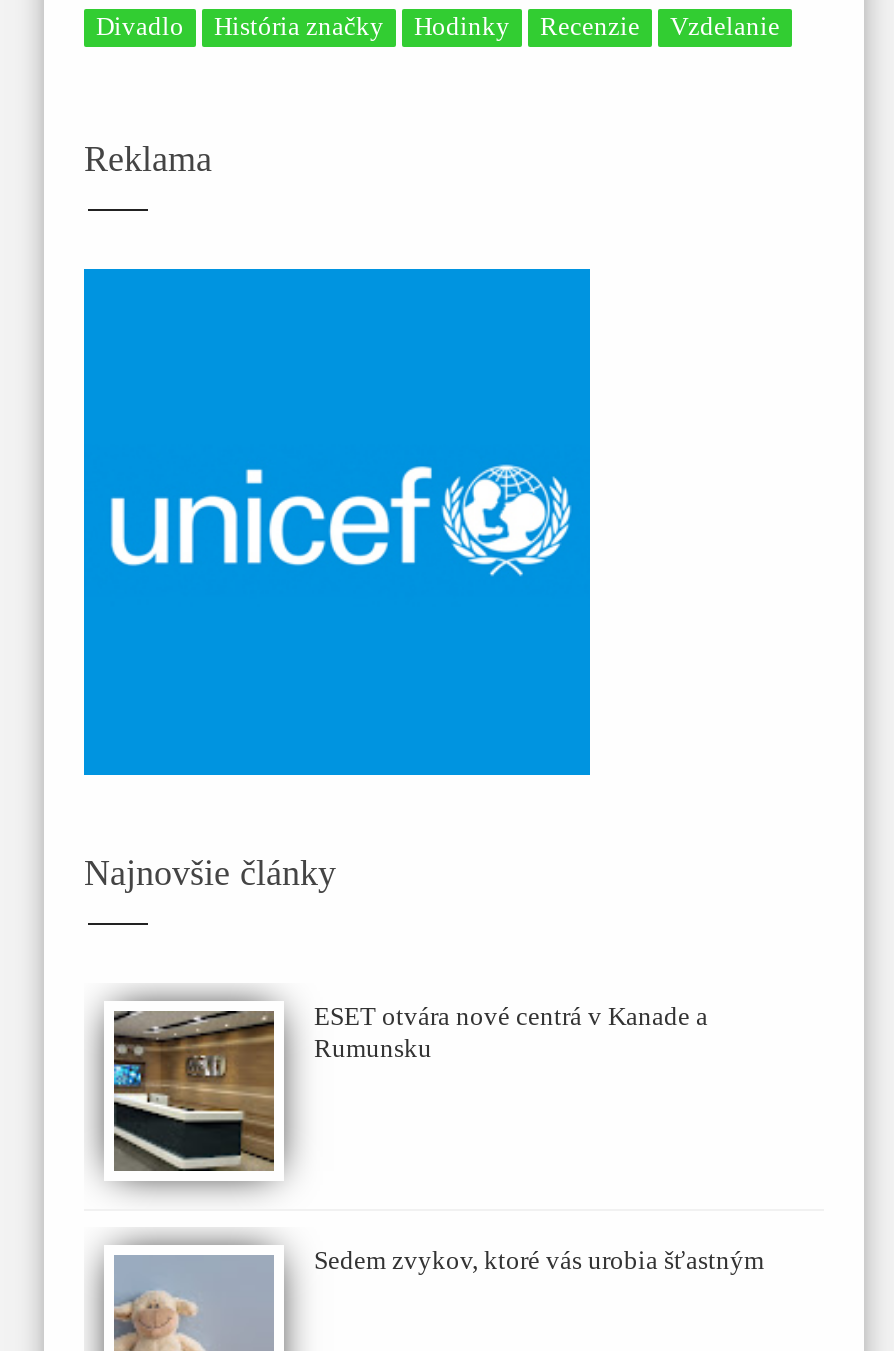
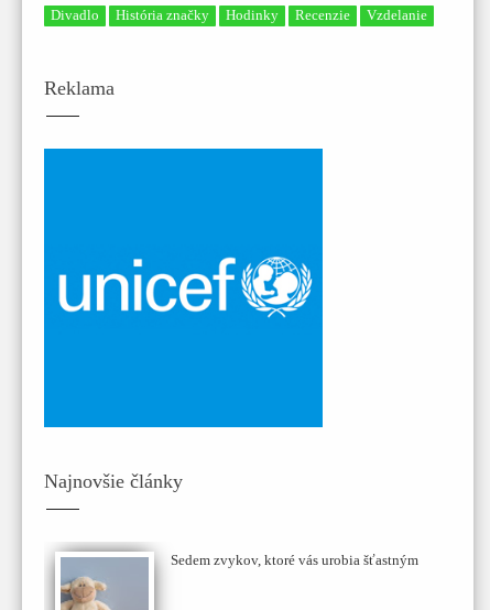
[112,1001,708,1195] [image] | ESET otvára nové centrá v Kanade a | Rumunsku -> none

